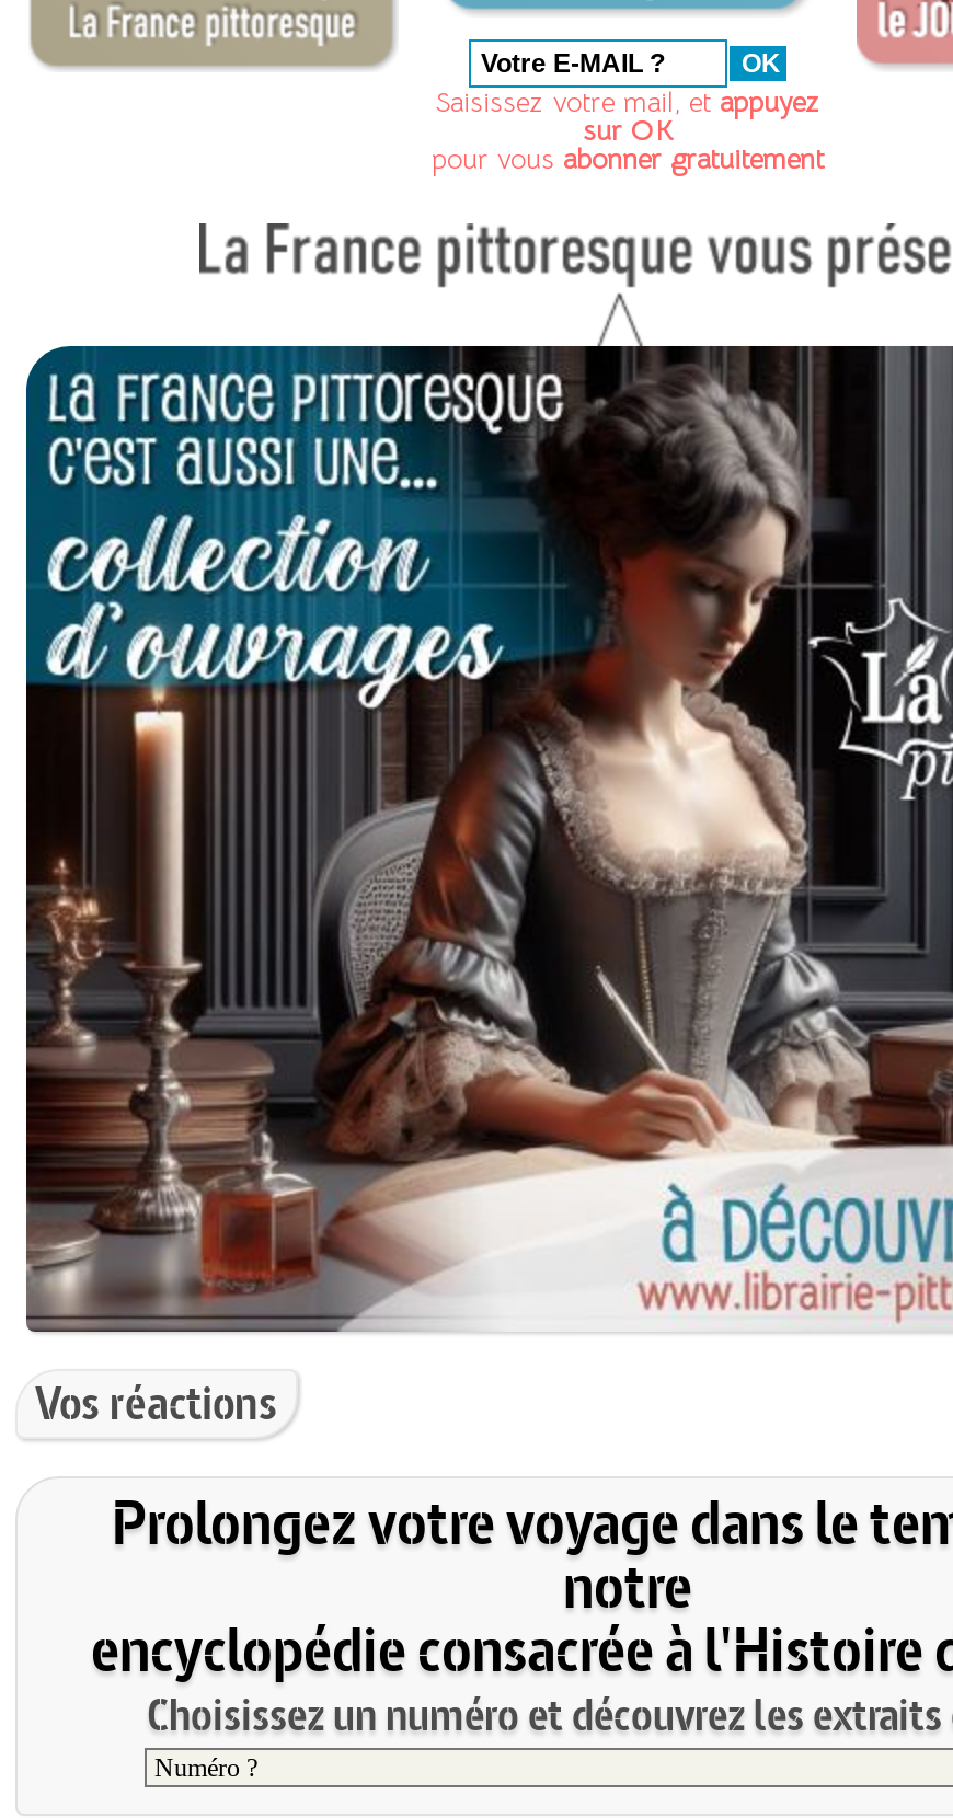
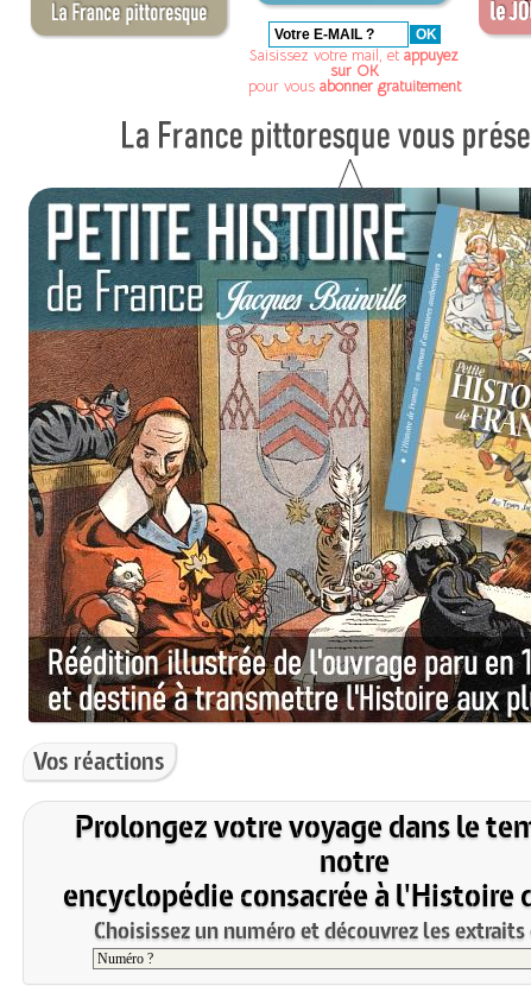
[24,344,946,1332] [image] -> [27,187,527,723] [image]

